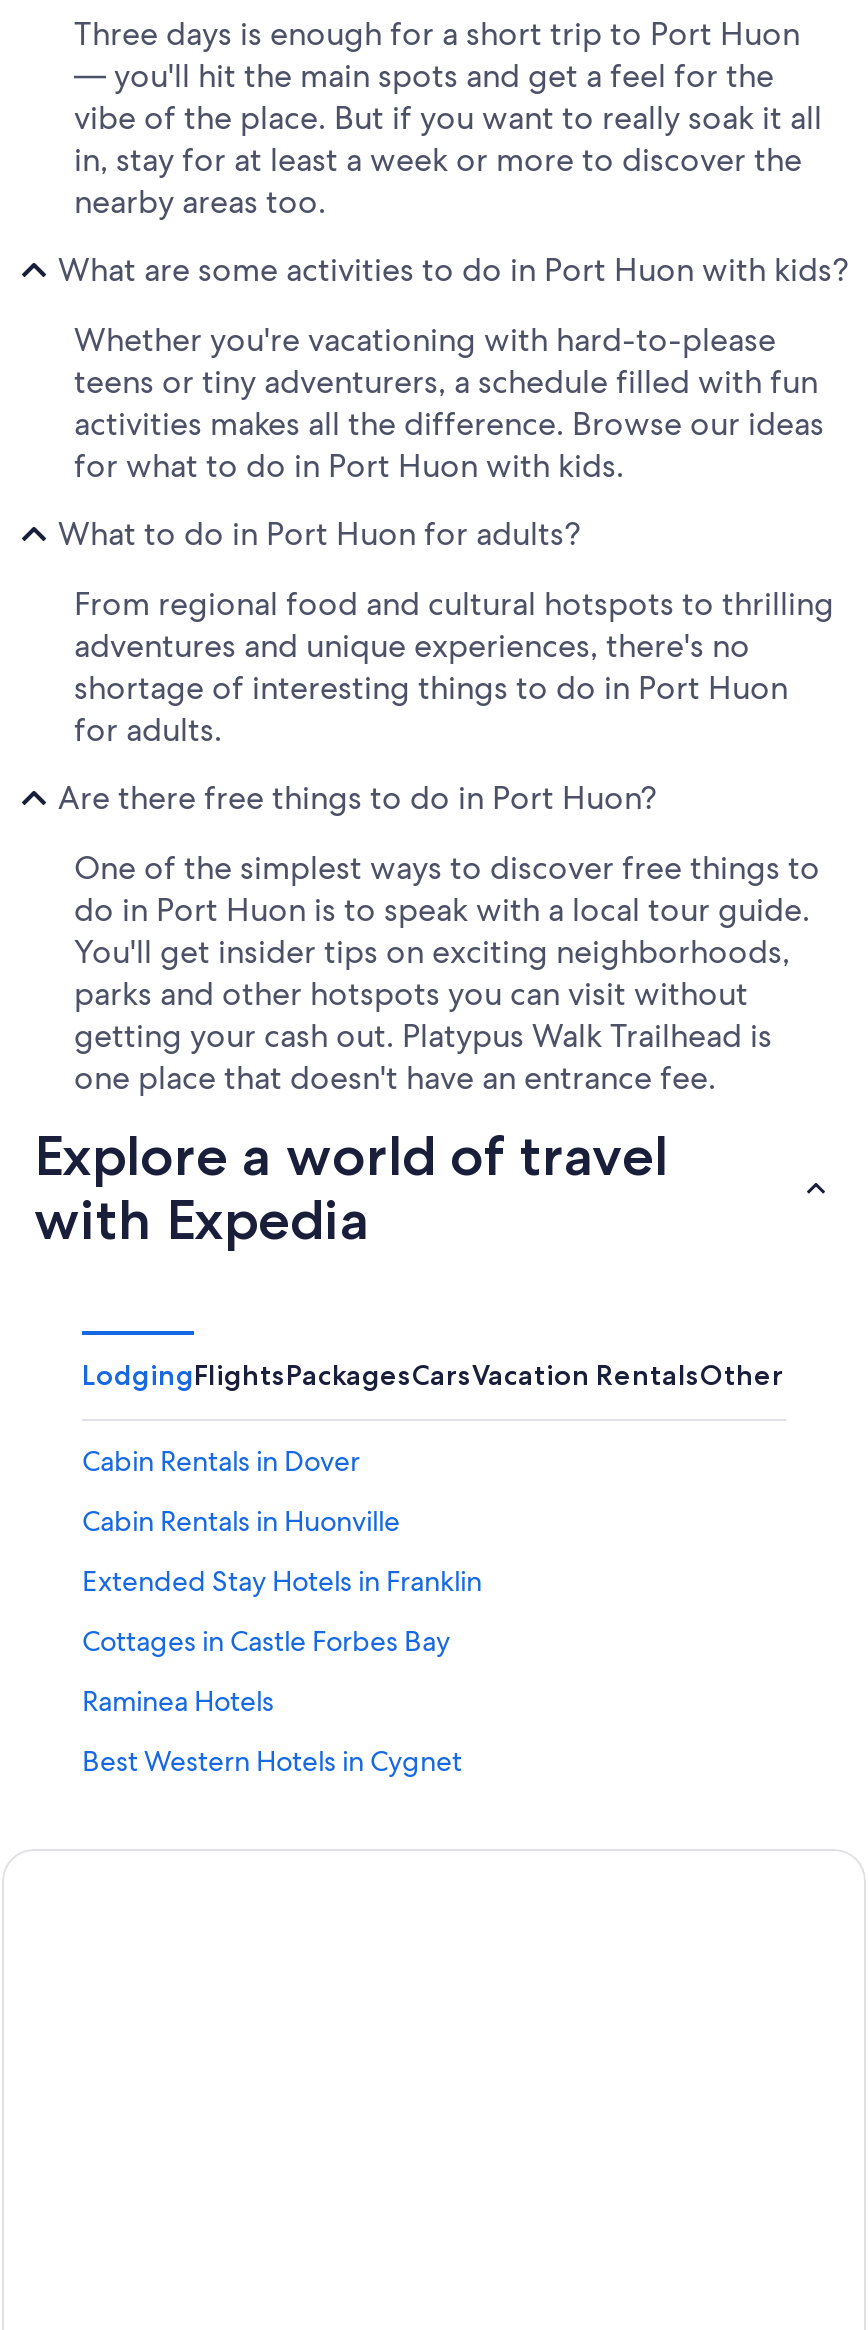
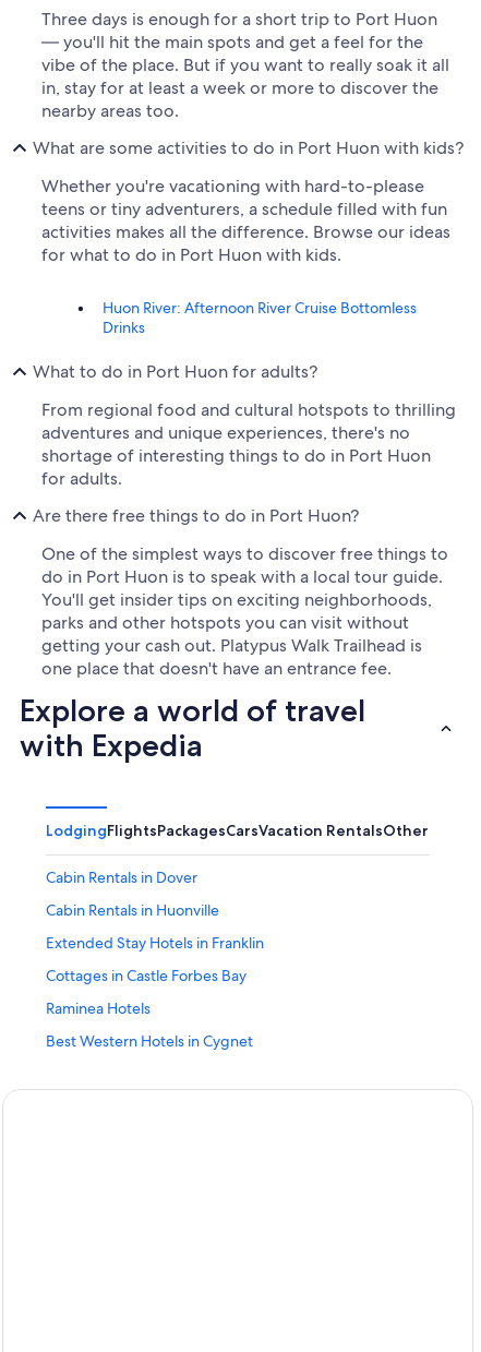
none -> [103,297,417,337] Huon River: Afternoon River Cruise Bottomless | Drinks

